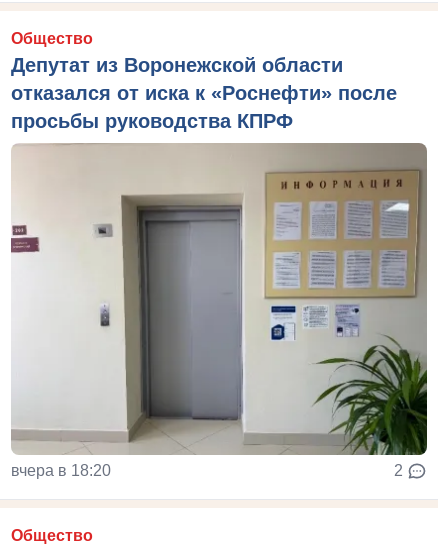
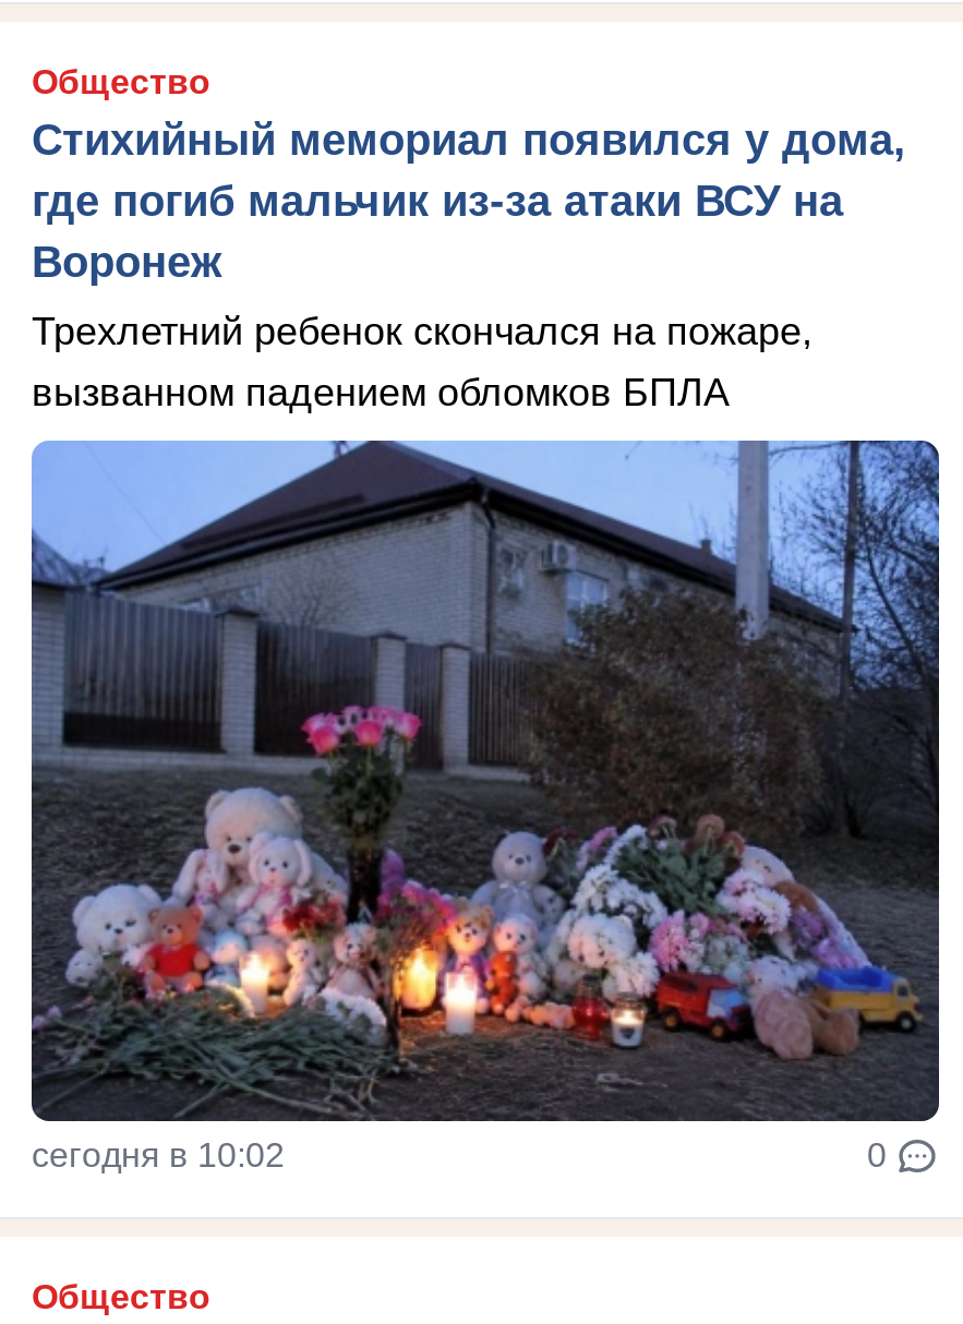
[11,54,397,132] Депутат из Воронежской области | отказался от иска к «Роснефти» после | просьбы руководства КПРФ -> [32,115,906,414] Стихийный мемориал появился у дома, | где погиб мальчик из-за атаки ВСУ на | Воронеж | Трехлетний ребенок скончался на пожаре, | вызванном падением обломков БПЛА
[11,142,428,479] [image] | вчера в 18:20 | 2 -> [29,438,941,1173] [image] | сегодня в 10:02 | 0

